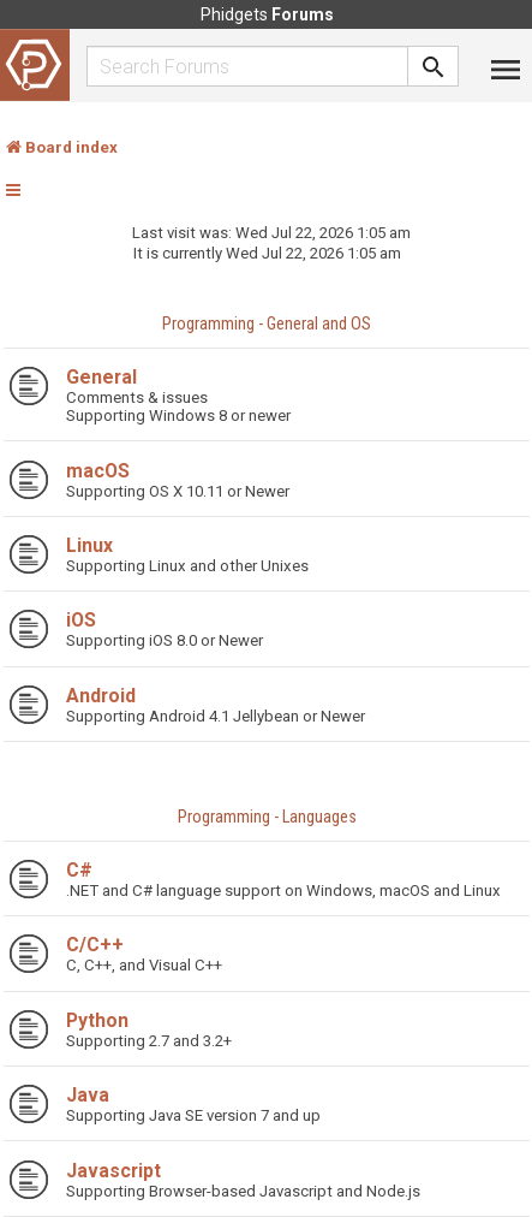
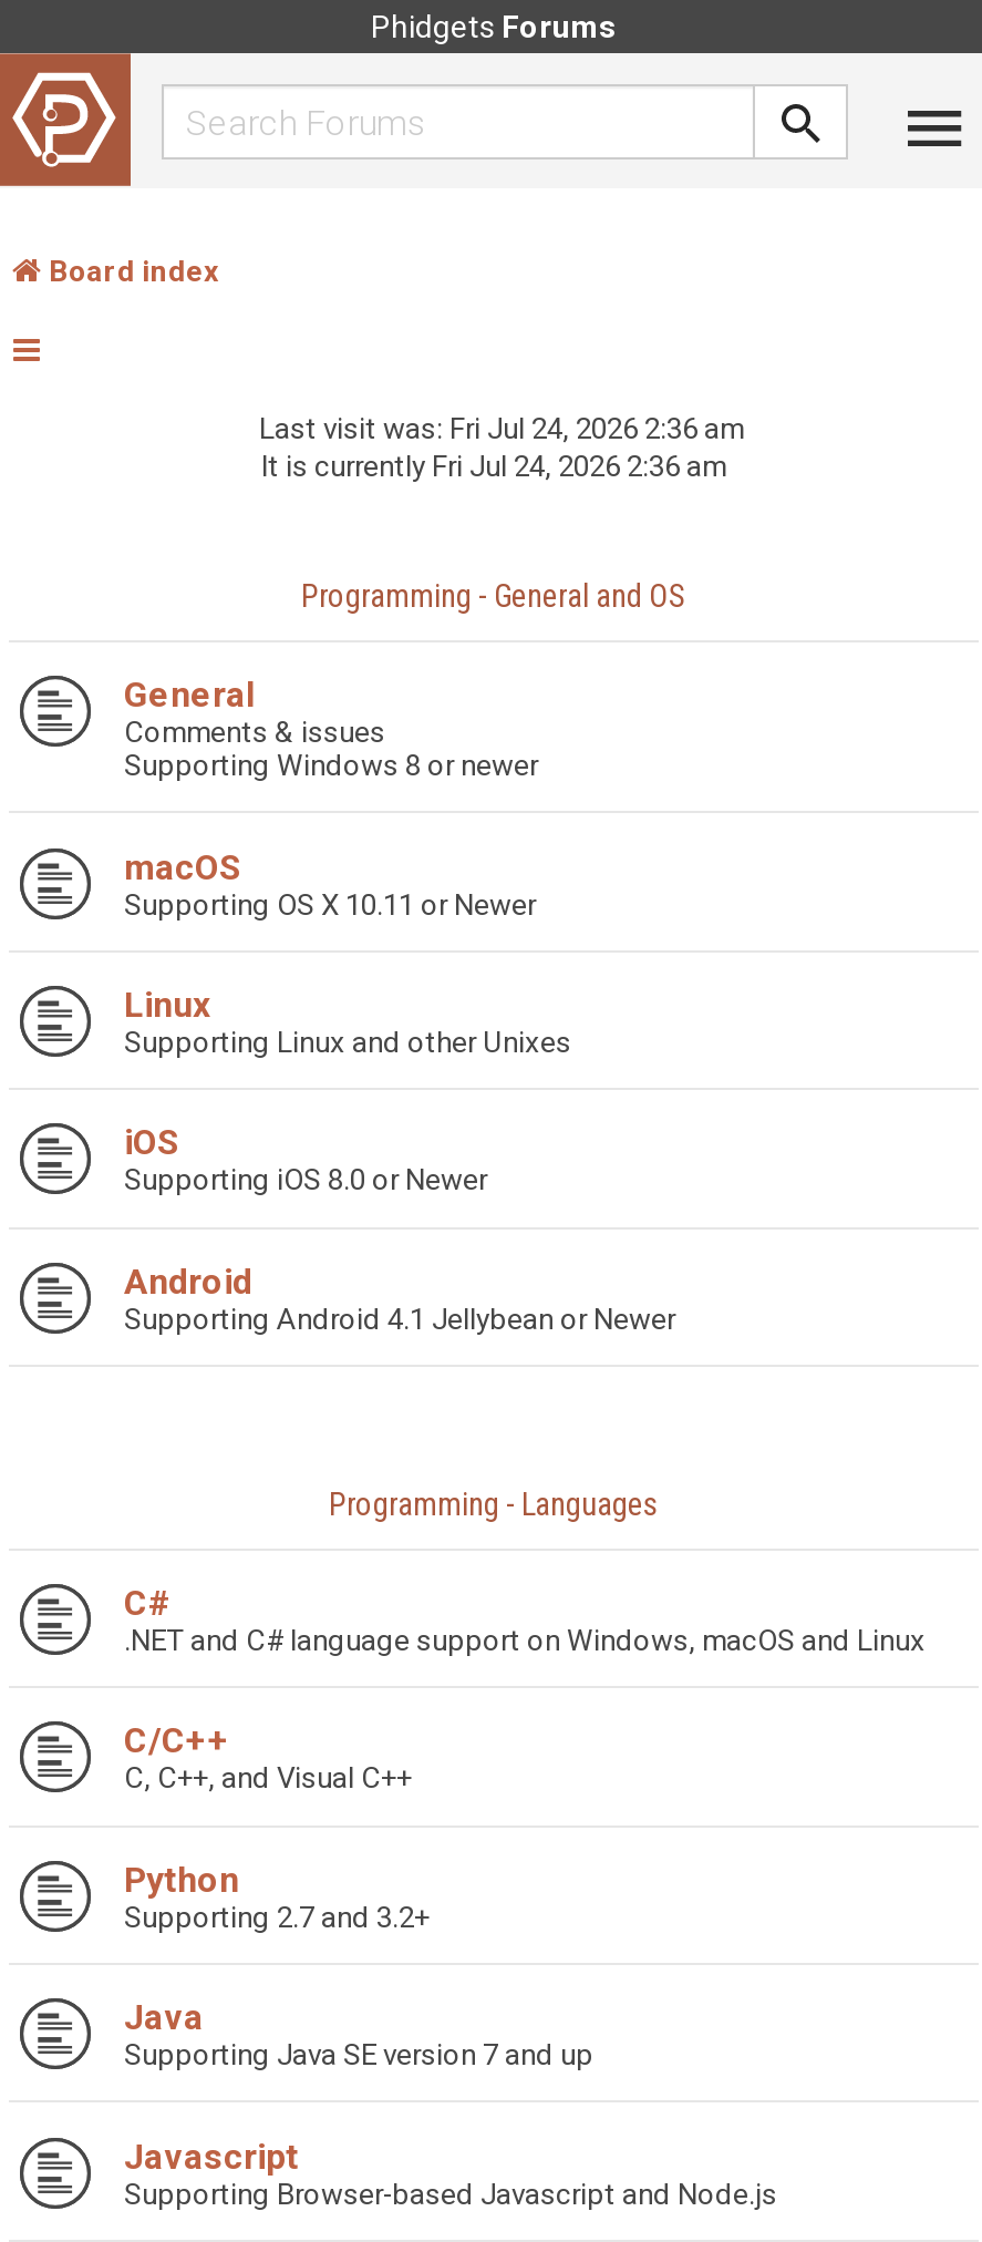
[131,224,410,242] Last visit was: Wed Jul 22, 2026 1:05 am -> [259,412,744,445] Last visit was: Fri Jul 24, 2026 2:36 am
[133,244,401,262] It is currently Wed Jul 22, 2026 1:05 am -> [261,450,726,483] It is currently Fri Jul 24, 2026 2:36 am

